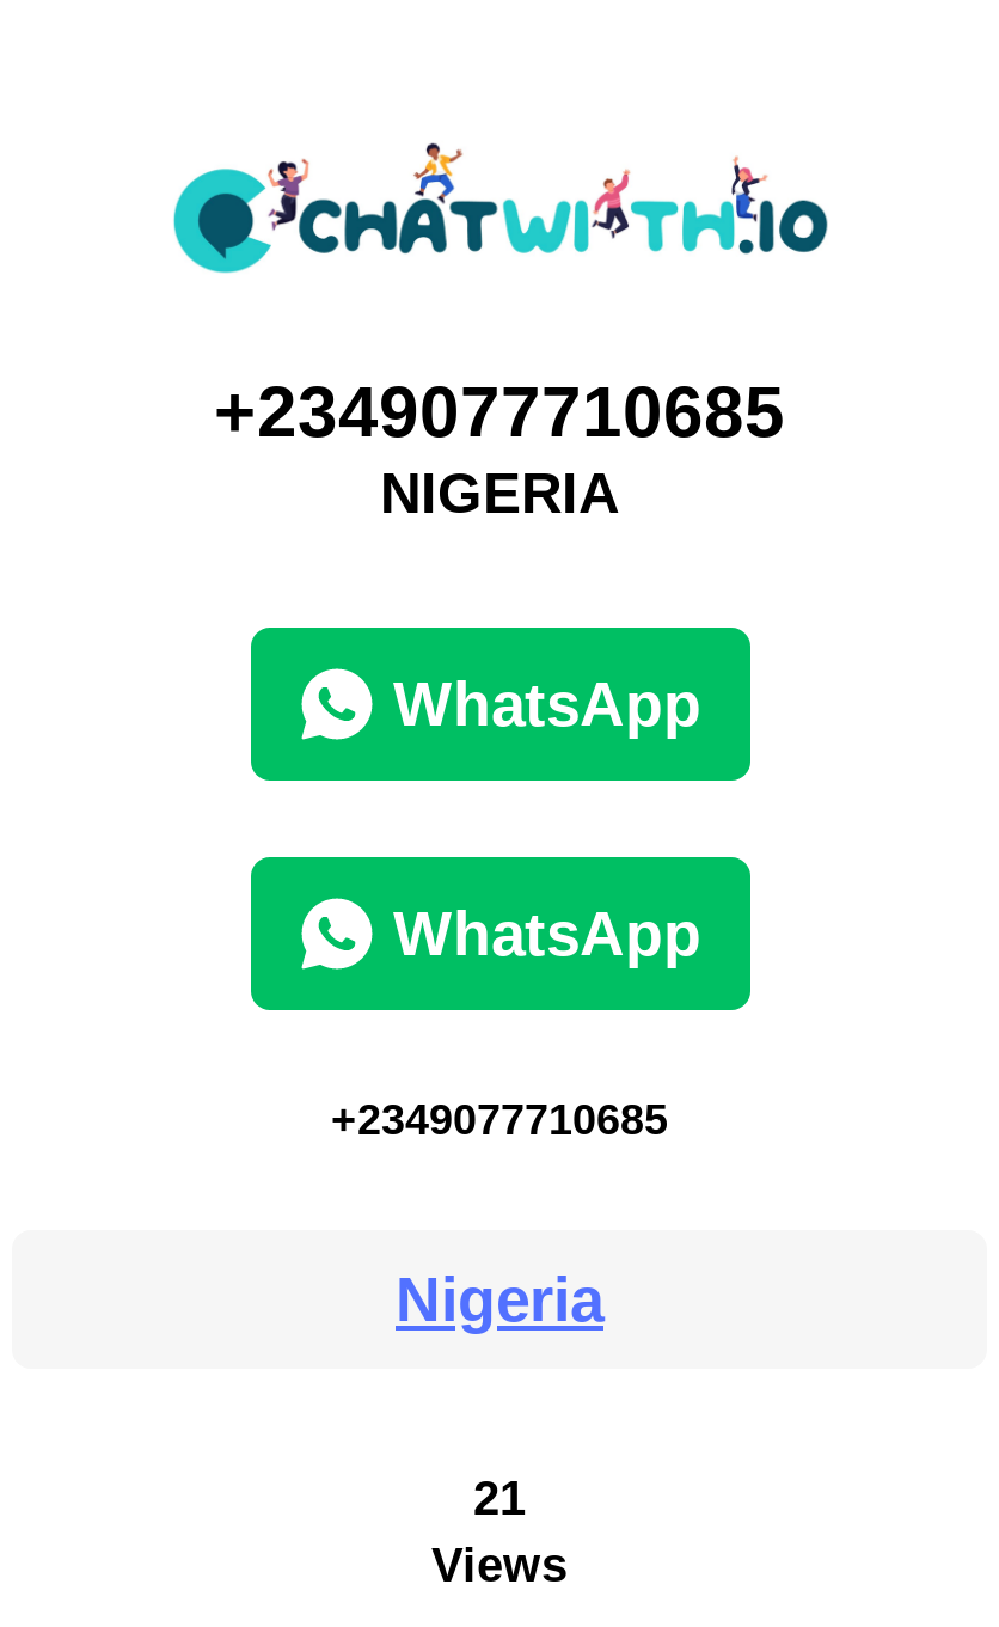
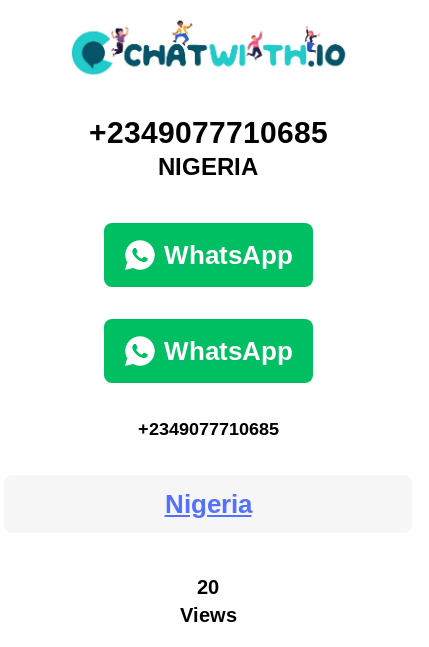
[473,1471,526,1524] 21 -> [197,576,219,598] 20

